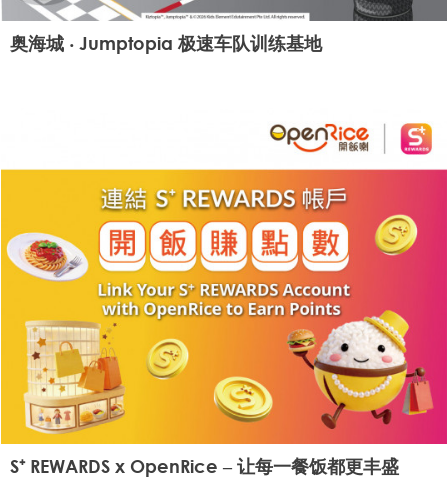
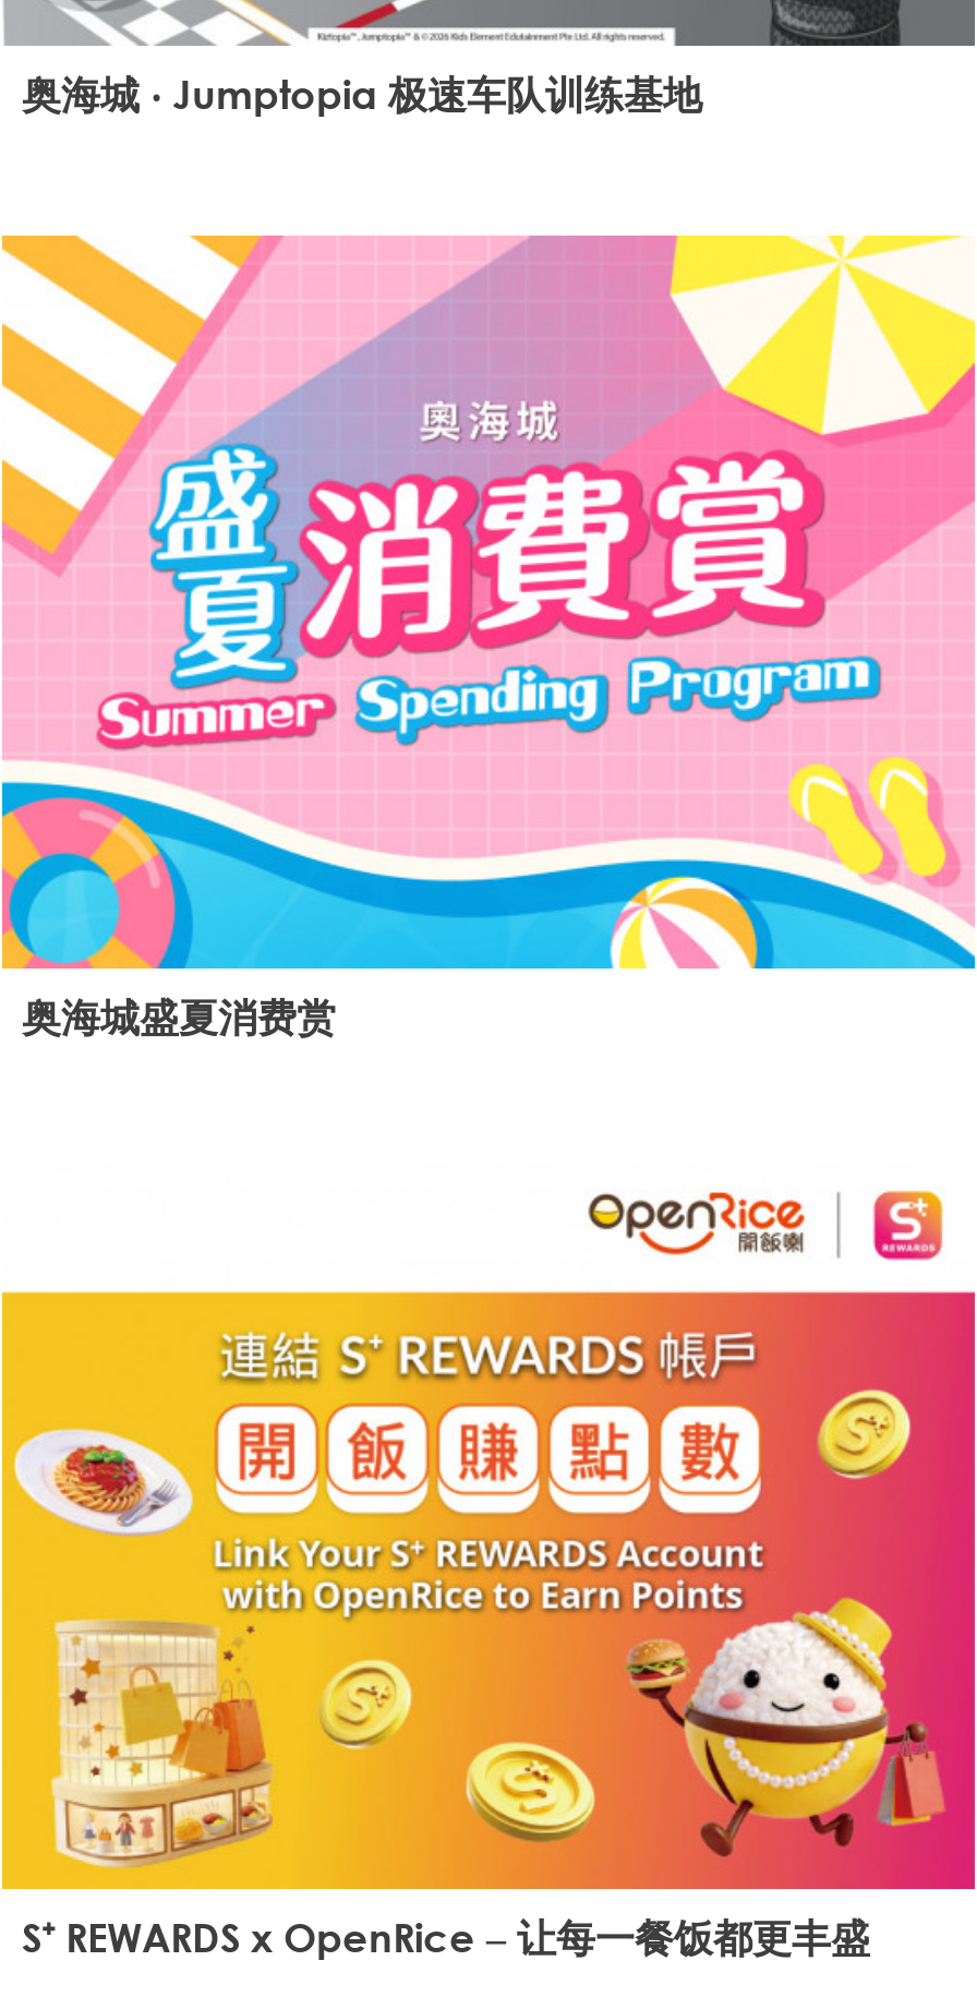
none -> [7,233,970,1039] [image] | 奥海城盛夏消费赏

